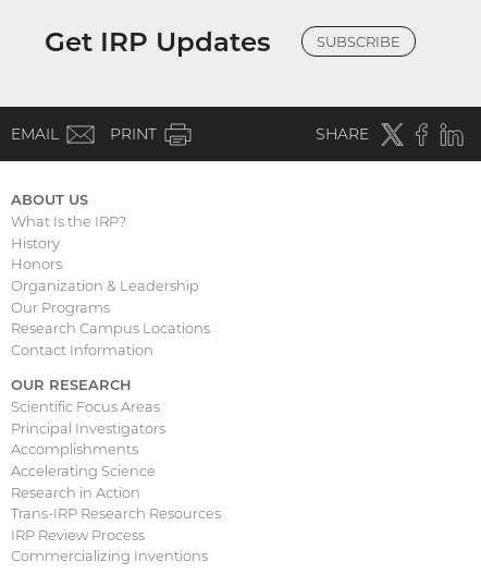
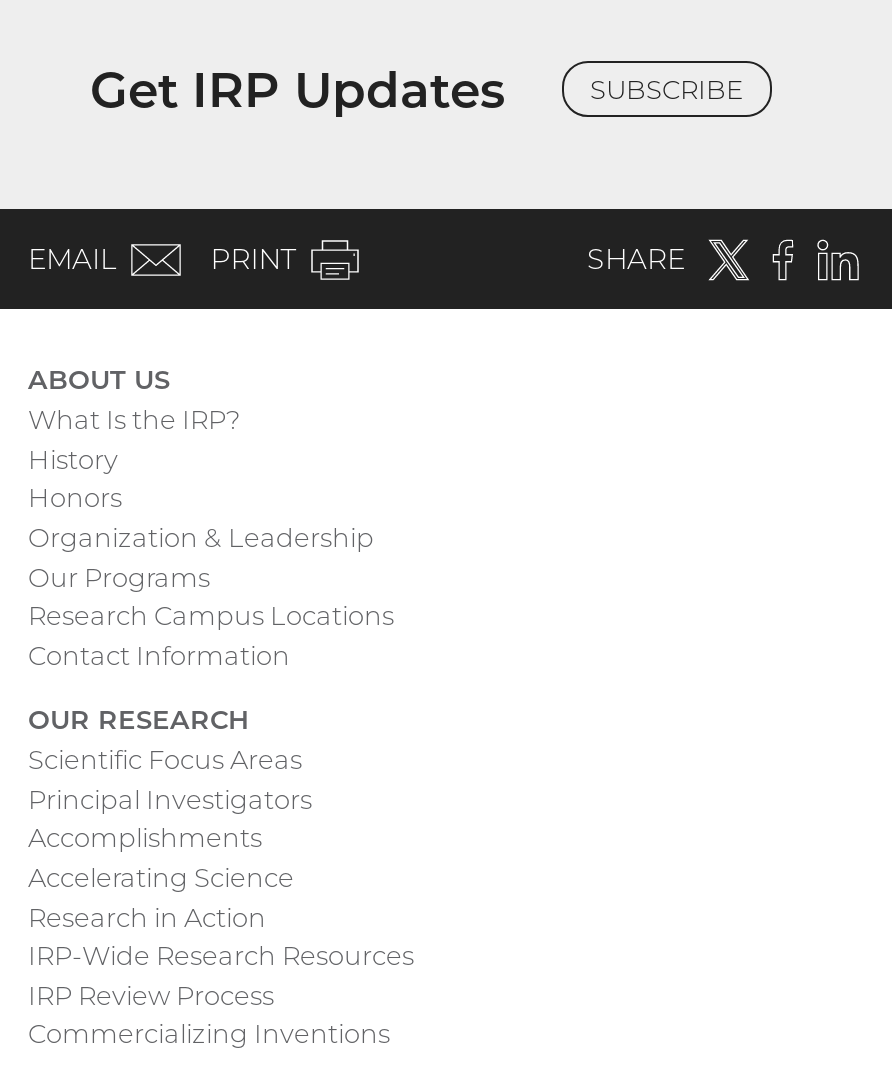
[11,505,221,522] Trans-IRP Research Resources -> [28,939,414,971] IRP-Wide Research Resources

